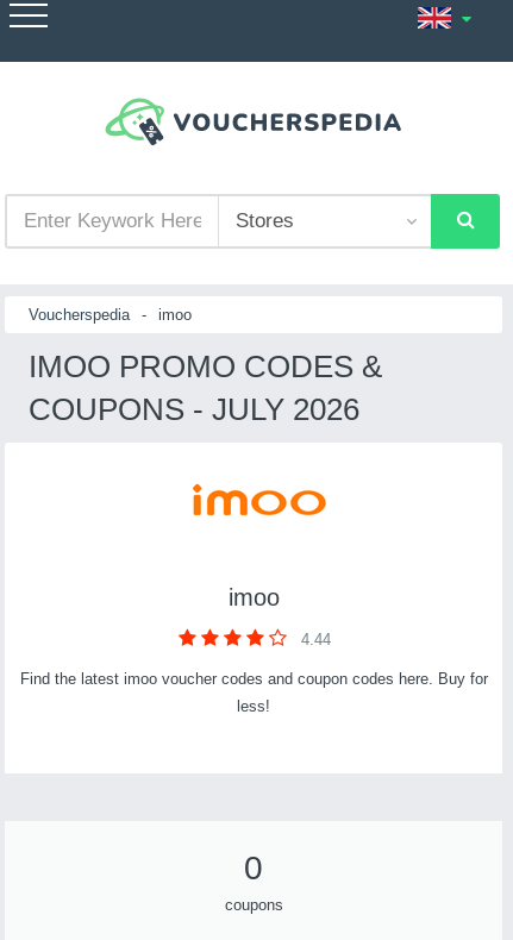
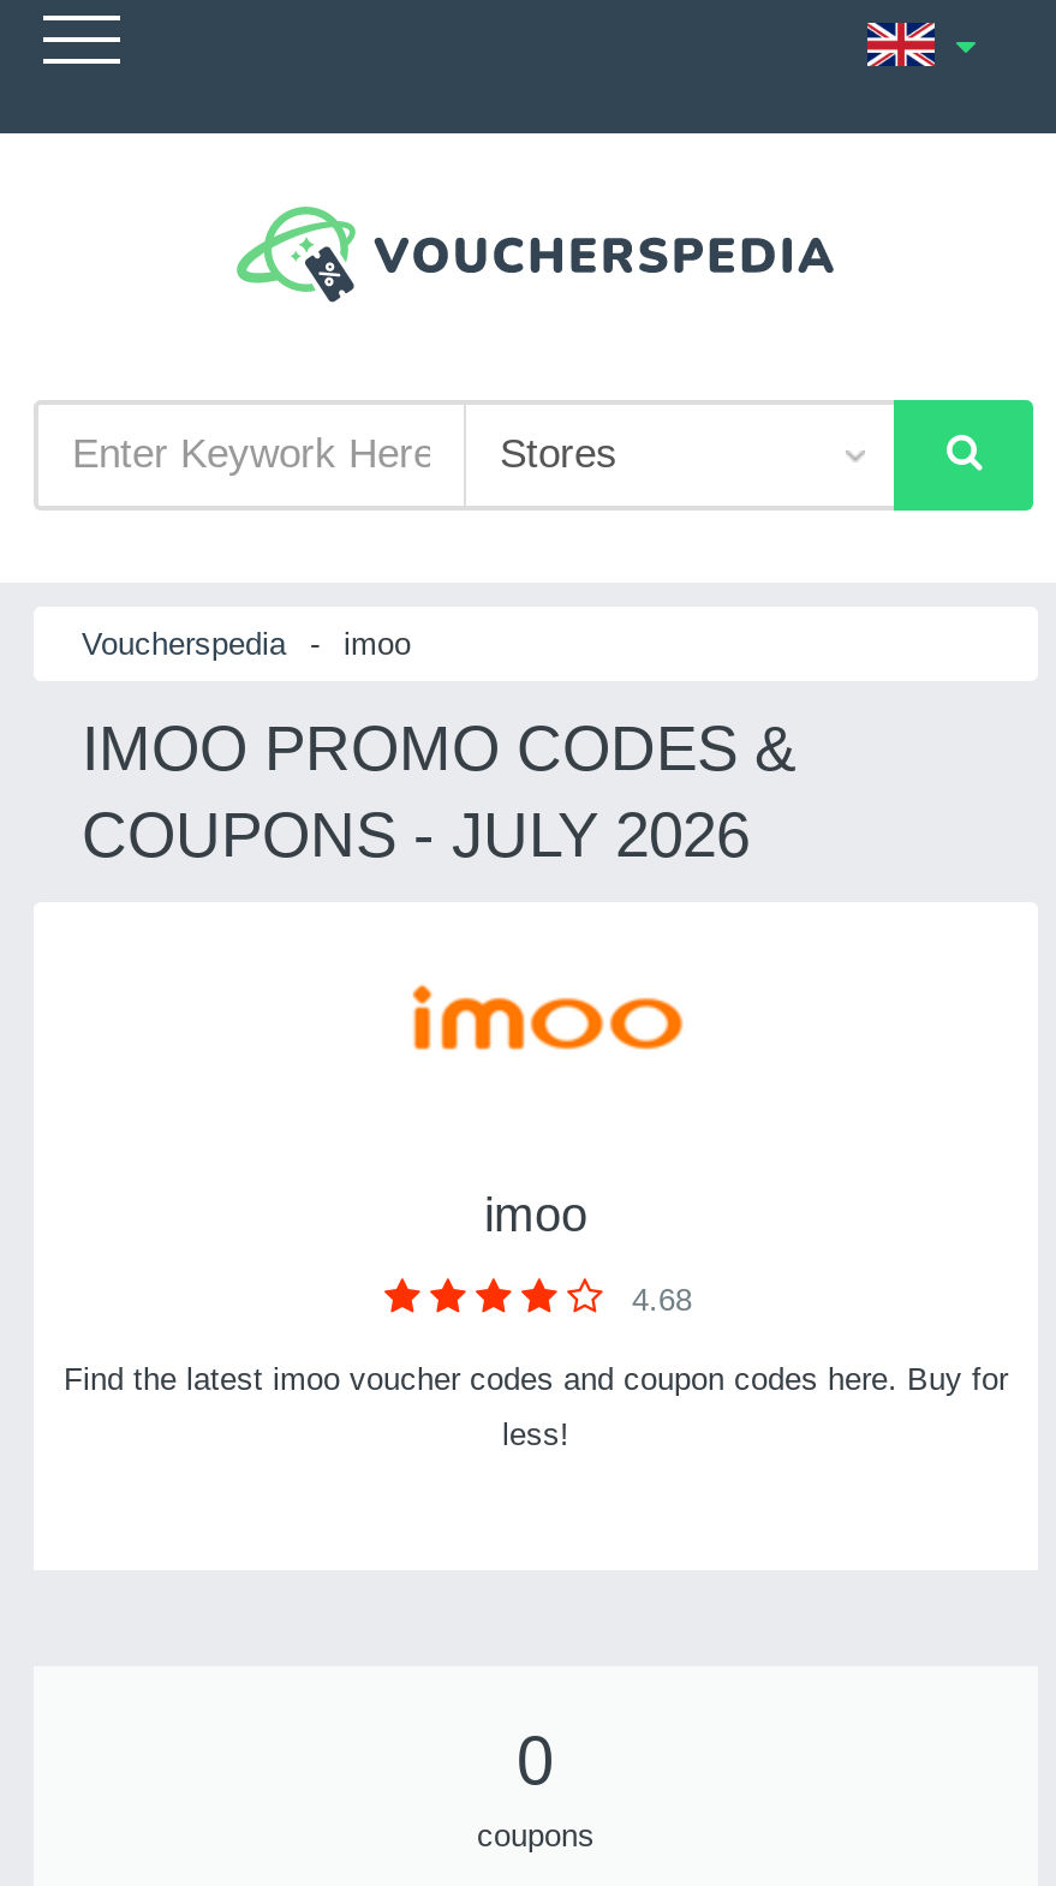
[301,630,331,648] 4.44 -> [632,1281,692,1317] 4.68

